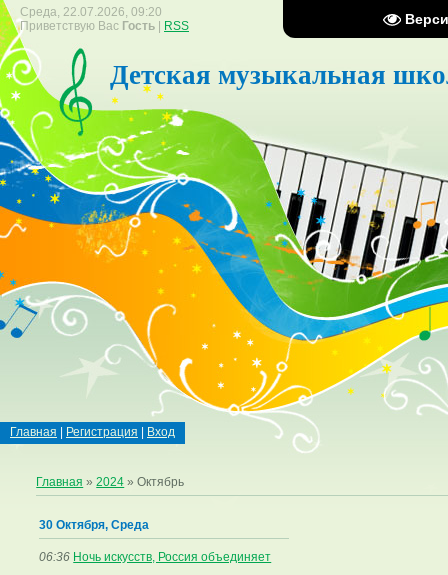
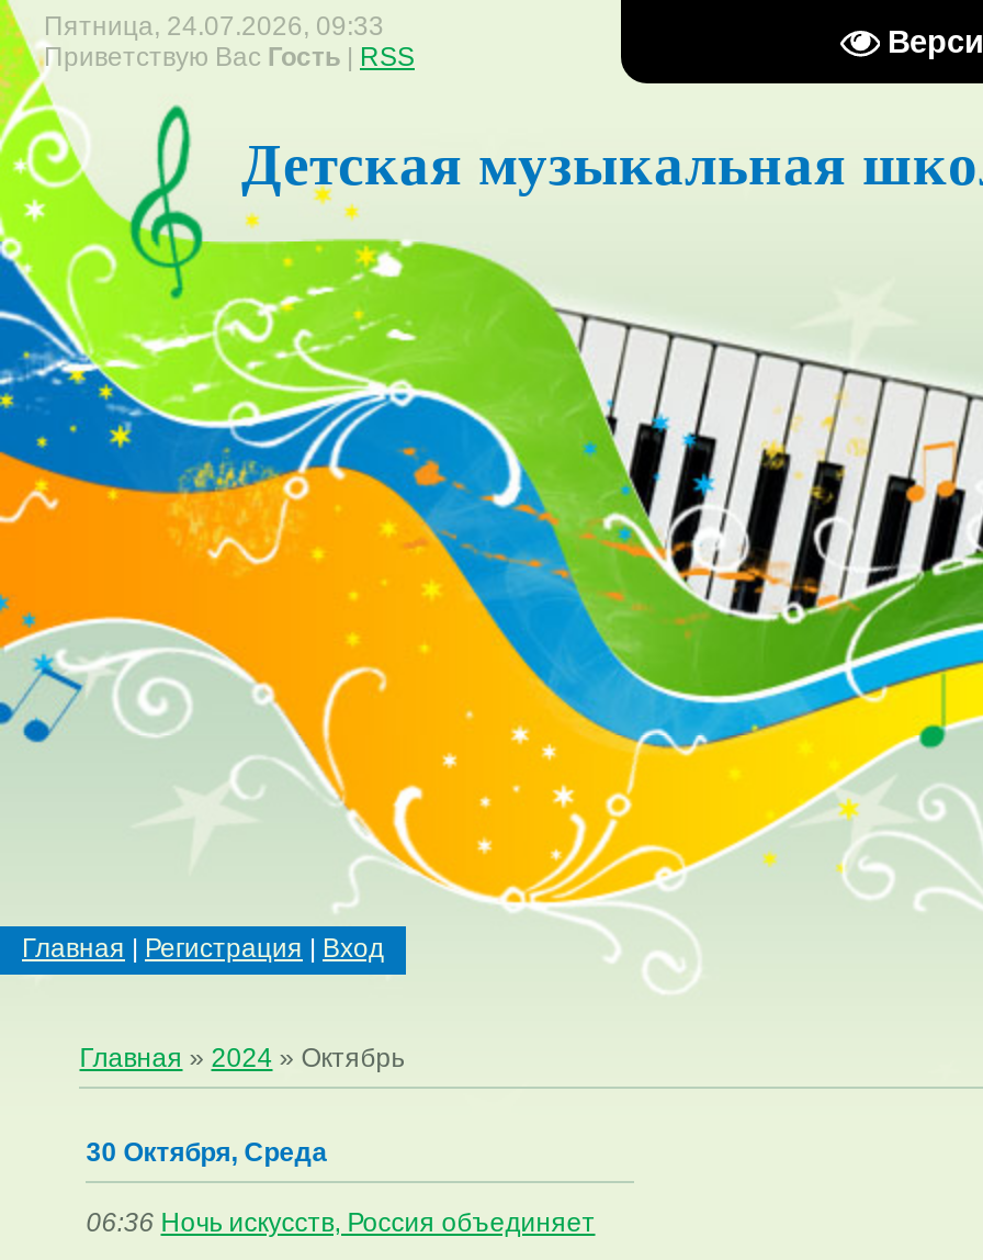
[20,5,162,19] Среда, 22.07.2026, 09:20 -> [44,11,384,42] Пятница, 24.07.2026, 09:33

